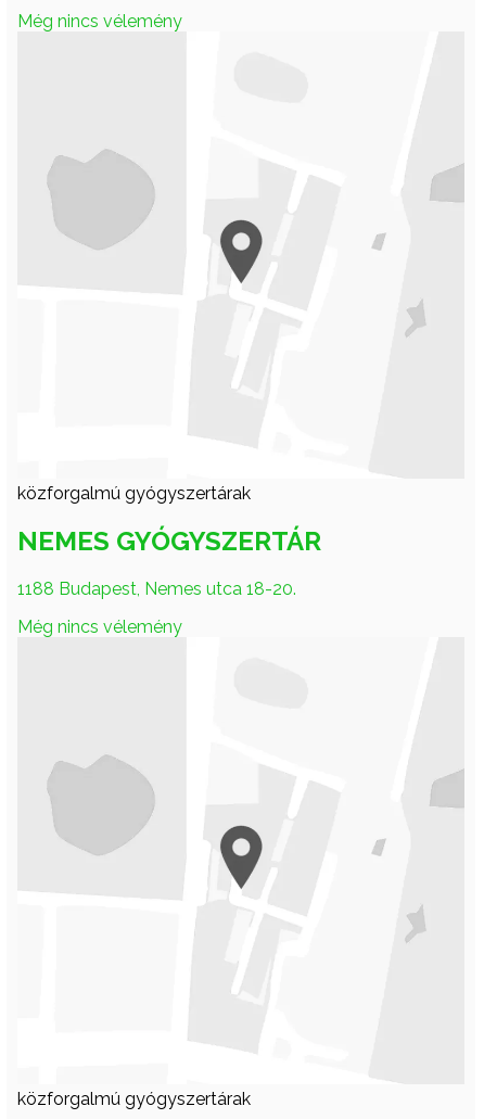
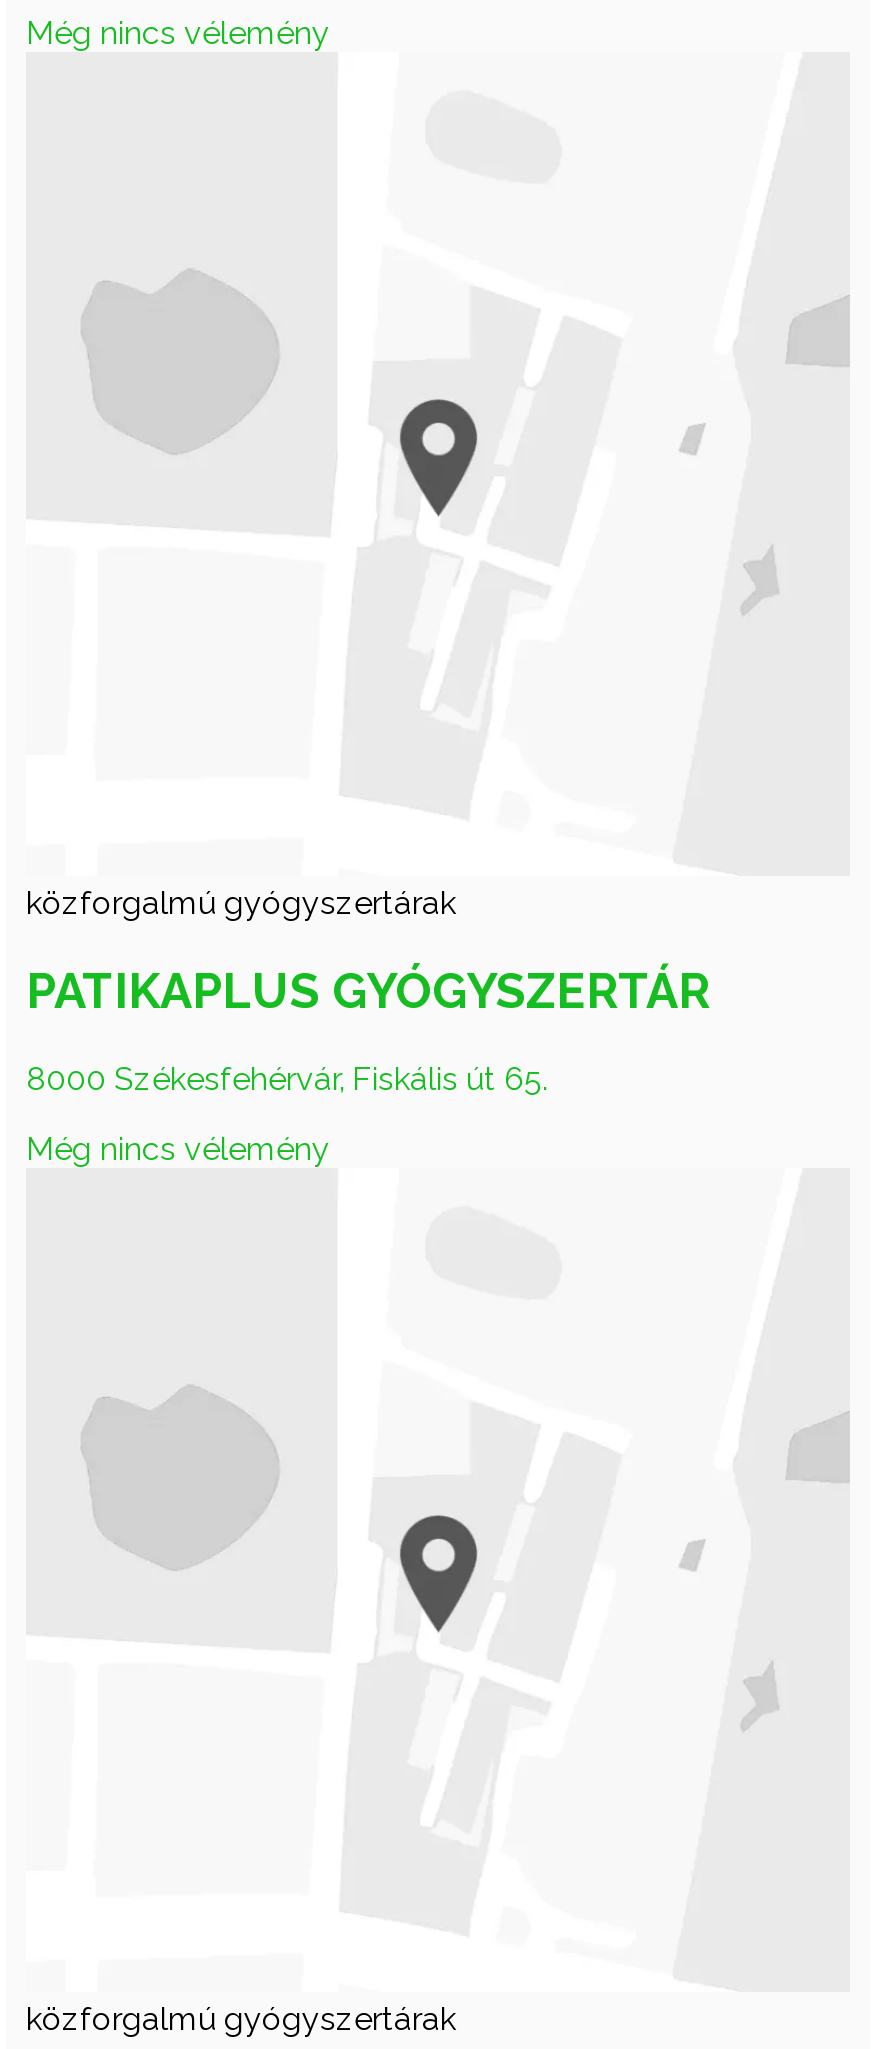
[17,526,321,557] NEMES GYÓGYSZERTÁR -> [26,963,710,1021] PATIKAPLUS GYÓGYSZERTÁR
[17,579,296,599] 1188 Budapest, Nemes utca 18-20. -> [26,1060,548,1098] 8000 Székesfehérvár, Fiskális út 65.

